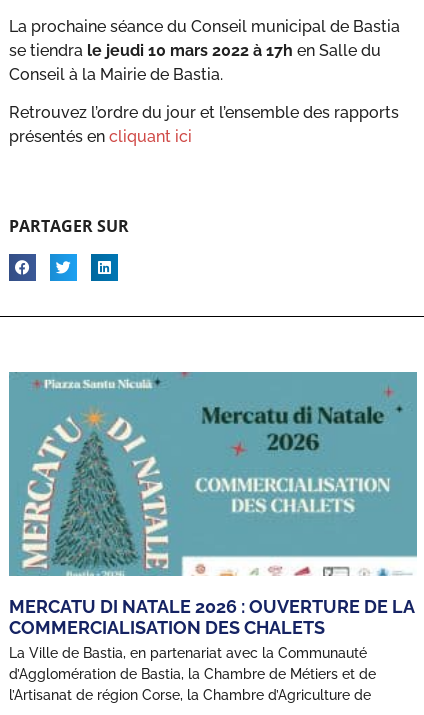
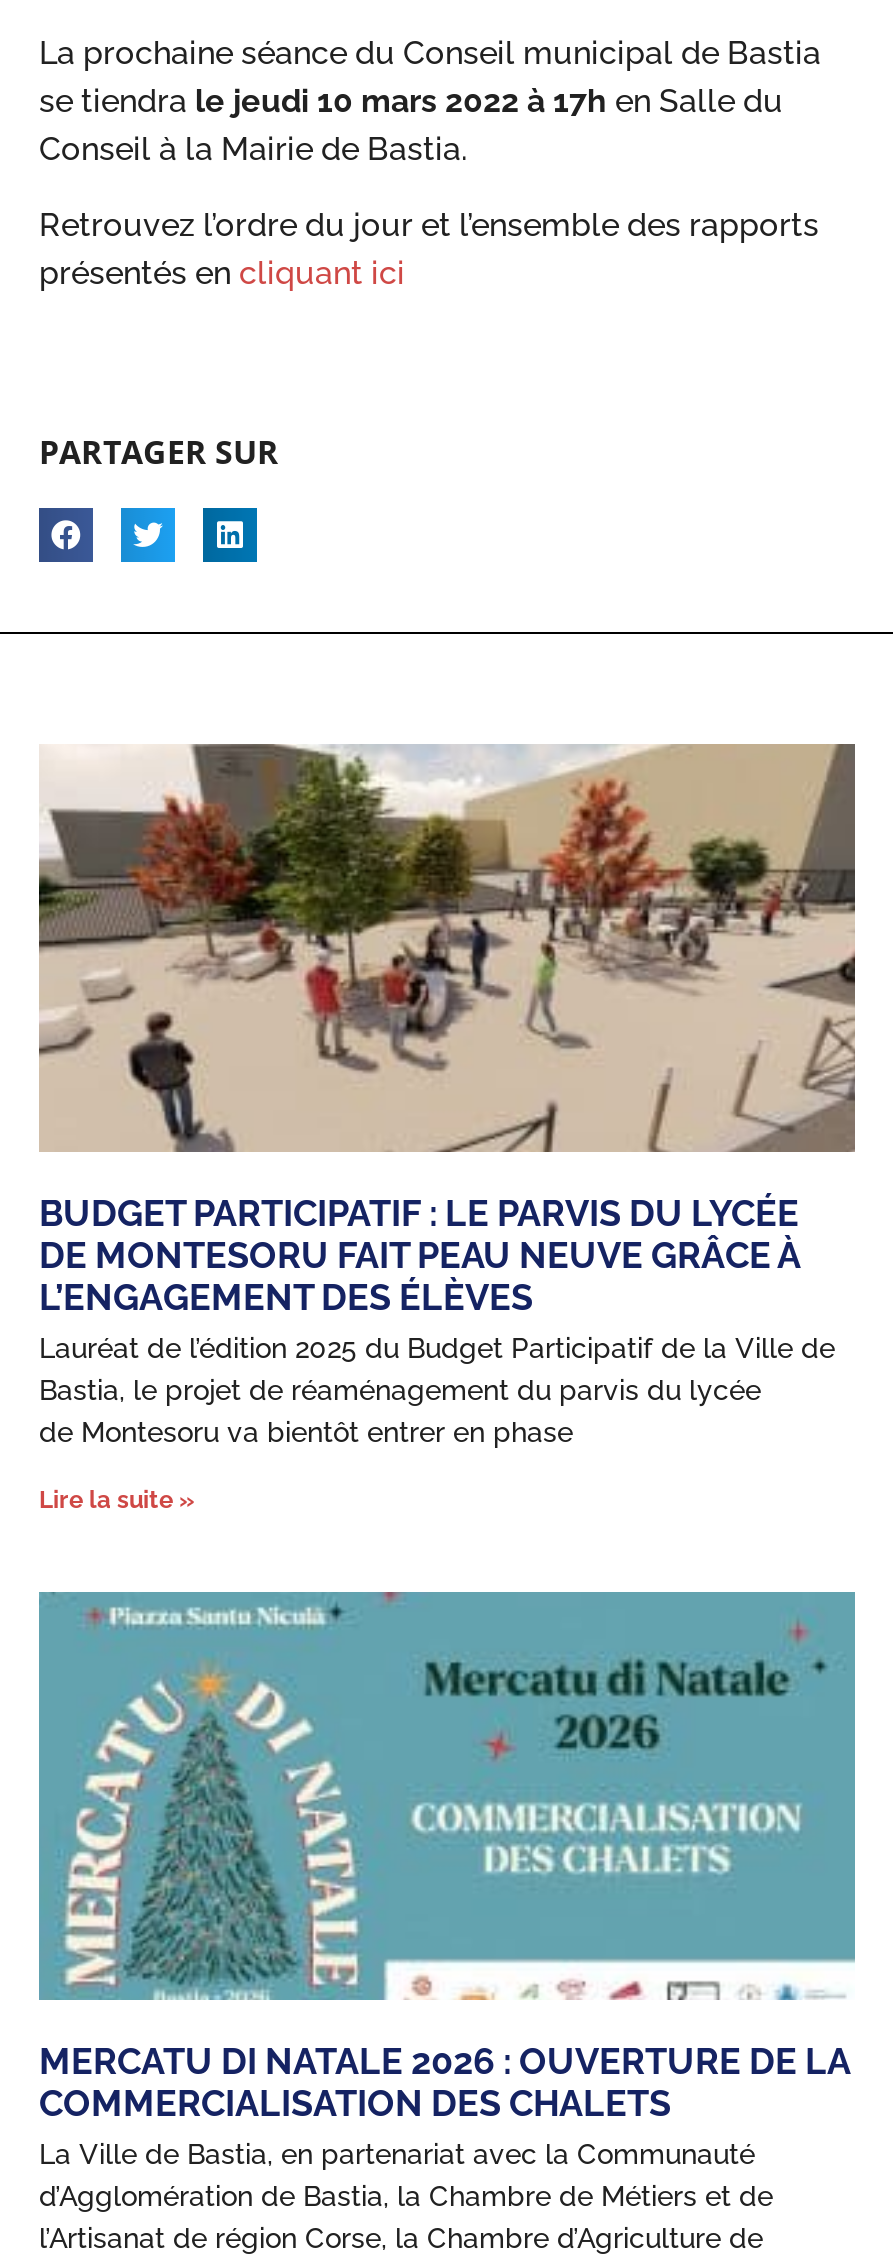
none -> [37,742,857,1514] [image] | BUDGET PARTICIPATIF : LE PARVIS DU LYCÉE | DE MONTESORU FAIT PEAU NEUVE GRÂCE À | L’ENGAGEMENT DES ÉLÈVES | Lauréat de l’édition 2025 du Budget Participatif de la Ville de | Bastia, le projet de réaménagement du parvis du lycée | de Montesoru va bientôt entrer en phase | Lire la suite »

